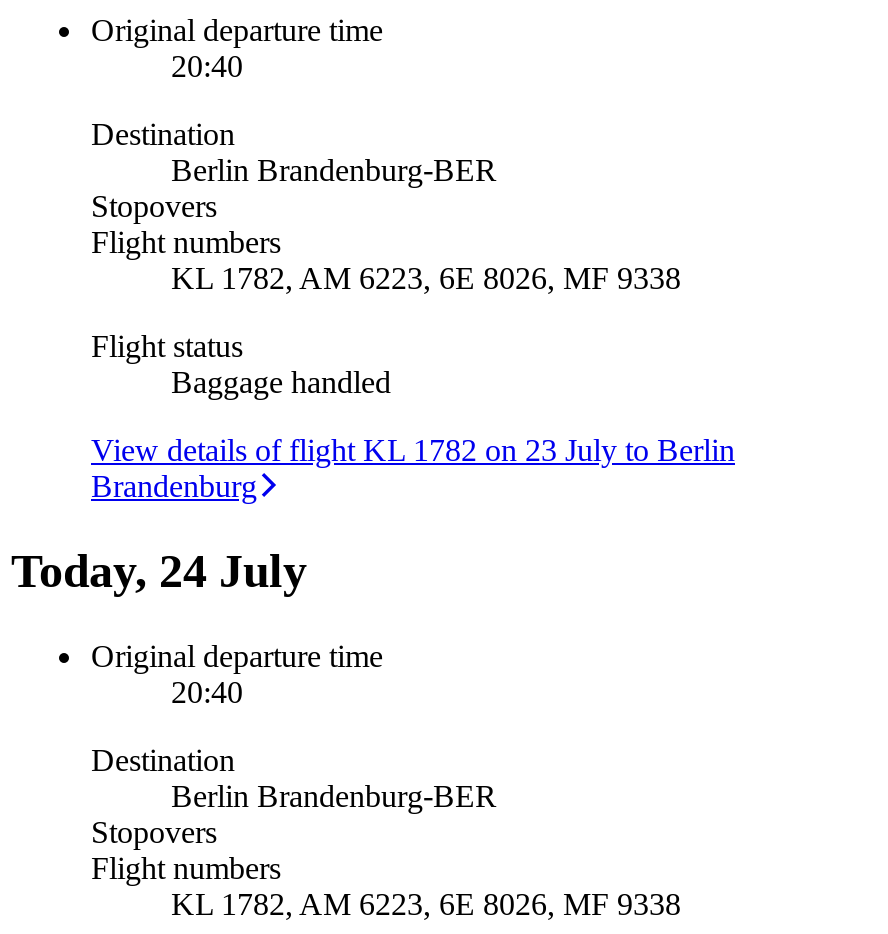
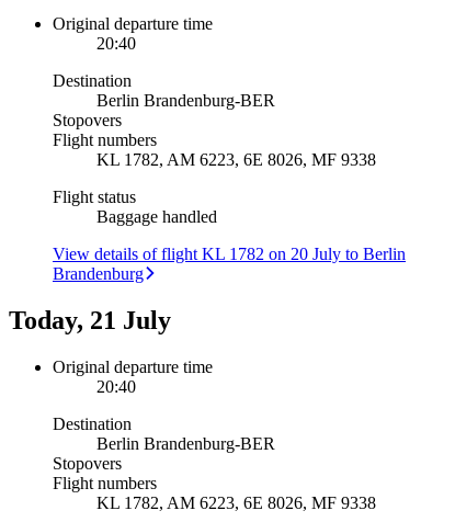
[91,432,735,466] View details of flight KL 1782 on 23 July to Berlin -> [53,244,406,263] View details of flight KL 1782 on 20 July to Berlin
[11,544,307,596] Today, 24 July -> [9,306,171,334] Today, 21 July

